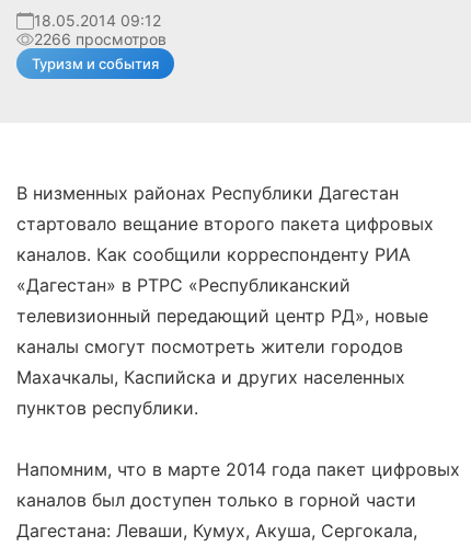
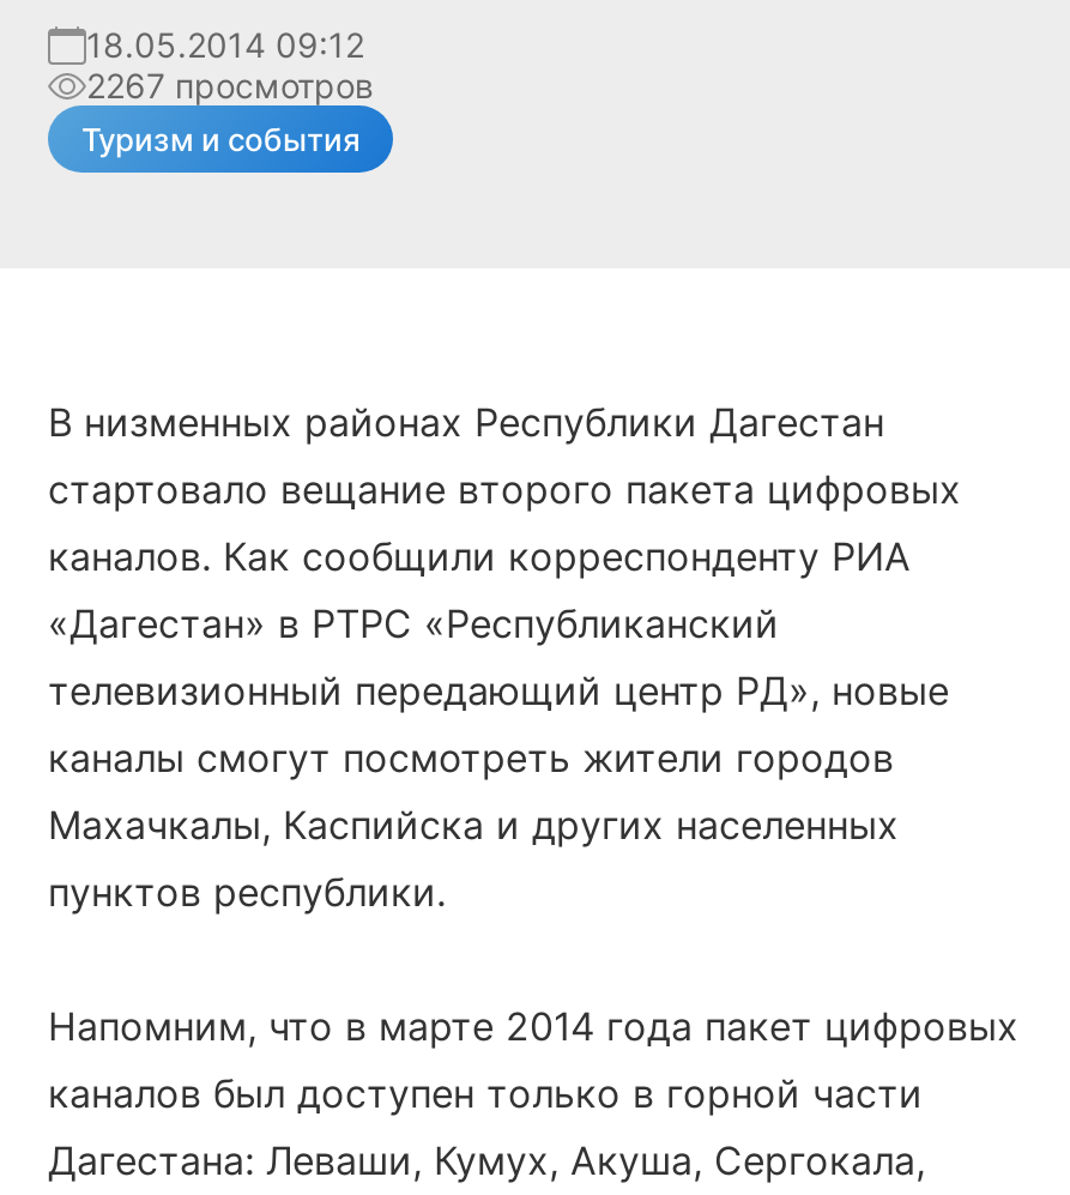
[34,30,166,48] 2266 просмотров -> [86,65,374,105] 2267 просмотров

